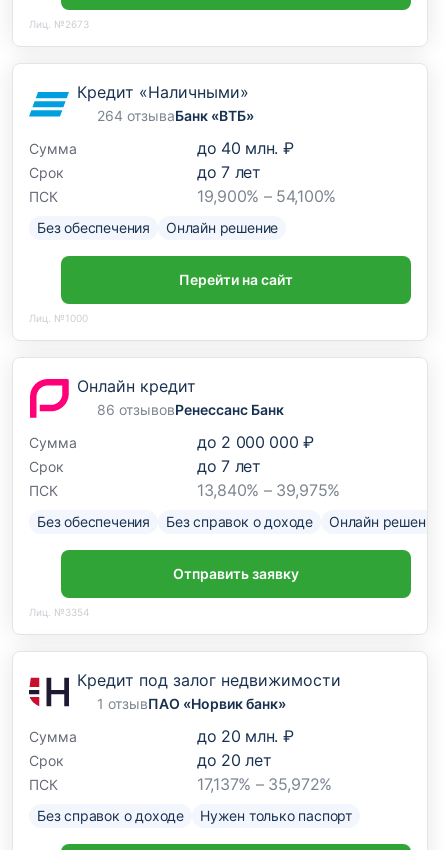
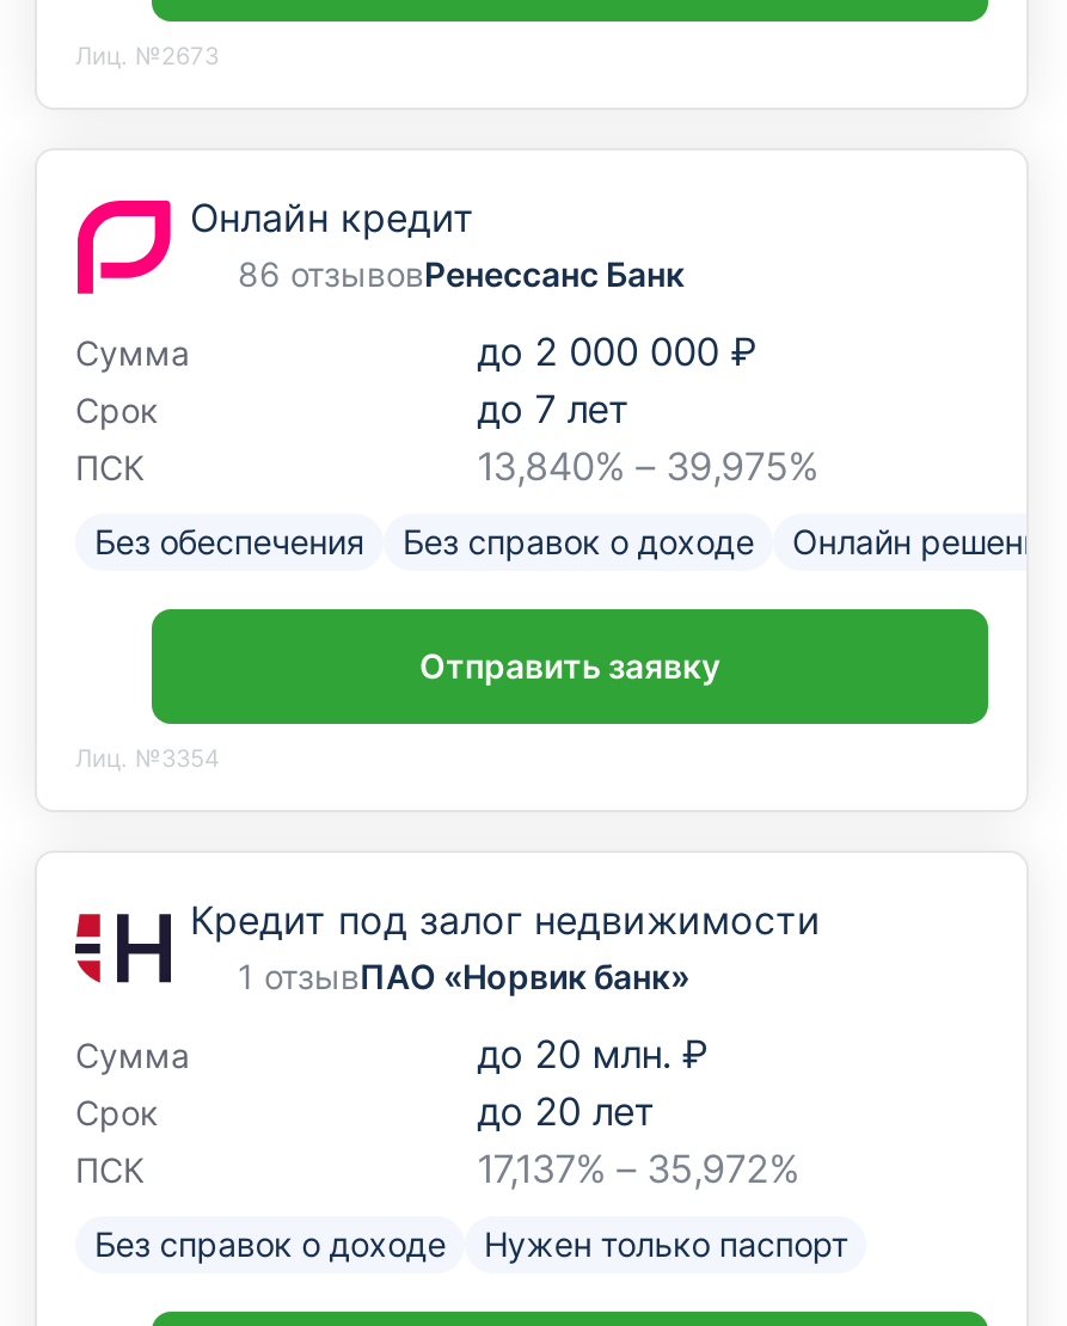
[28,82,336,323] [image] | Кредит «Наличными» | 264 отзываБанк «ВТБ» | Сумма | до 40 млн. ₽ | Срок | до 7 лет | ПСК | 19,900% – 54,100% | Без обеспечения | Онлайн решение | Перейти на сайт | Лиц. №1000 -> none

